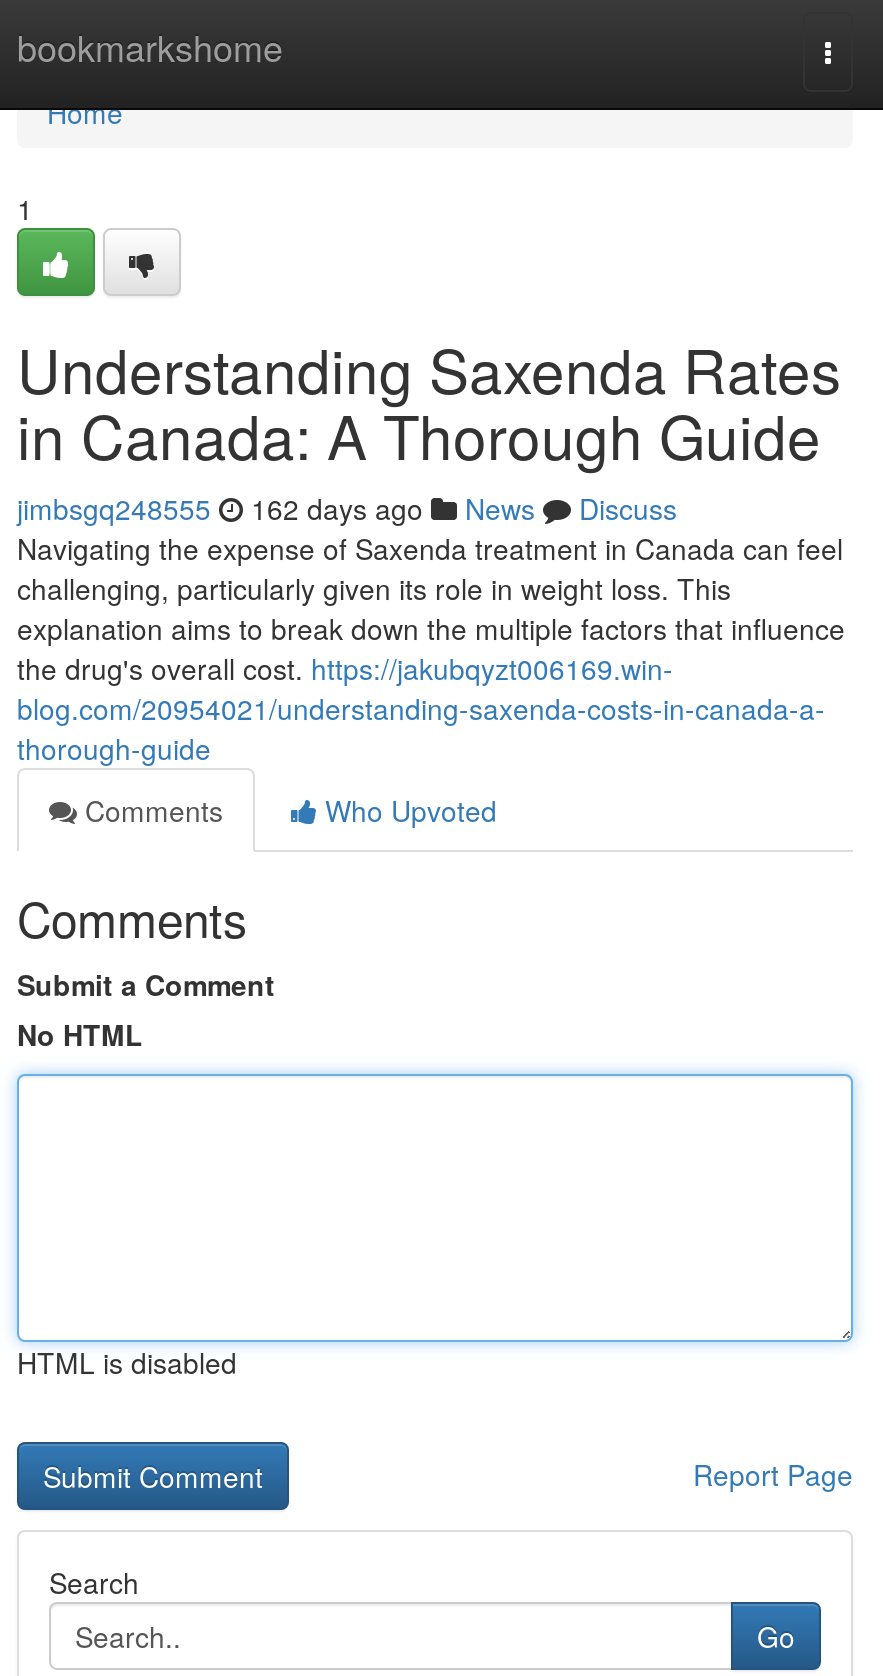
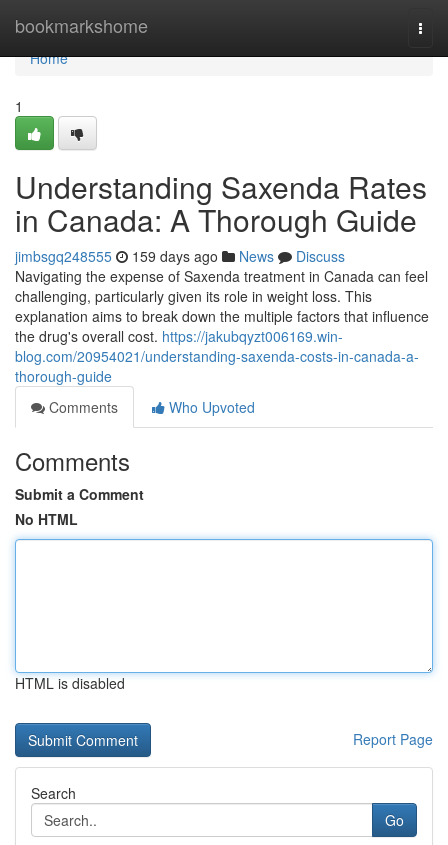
[17,488,677,528] jimbsgq248555 162 days ago News Discuss -> [15,246,345,266] jimbsgq248555 159 days ago News Discuss

